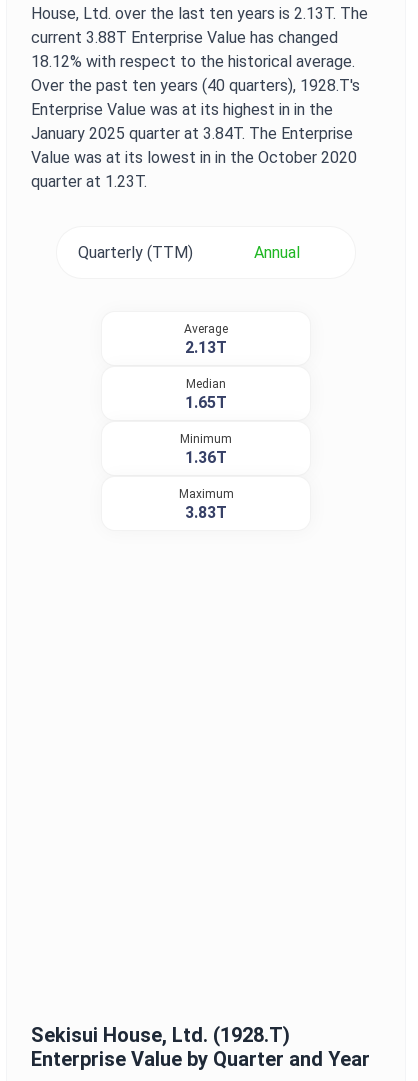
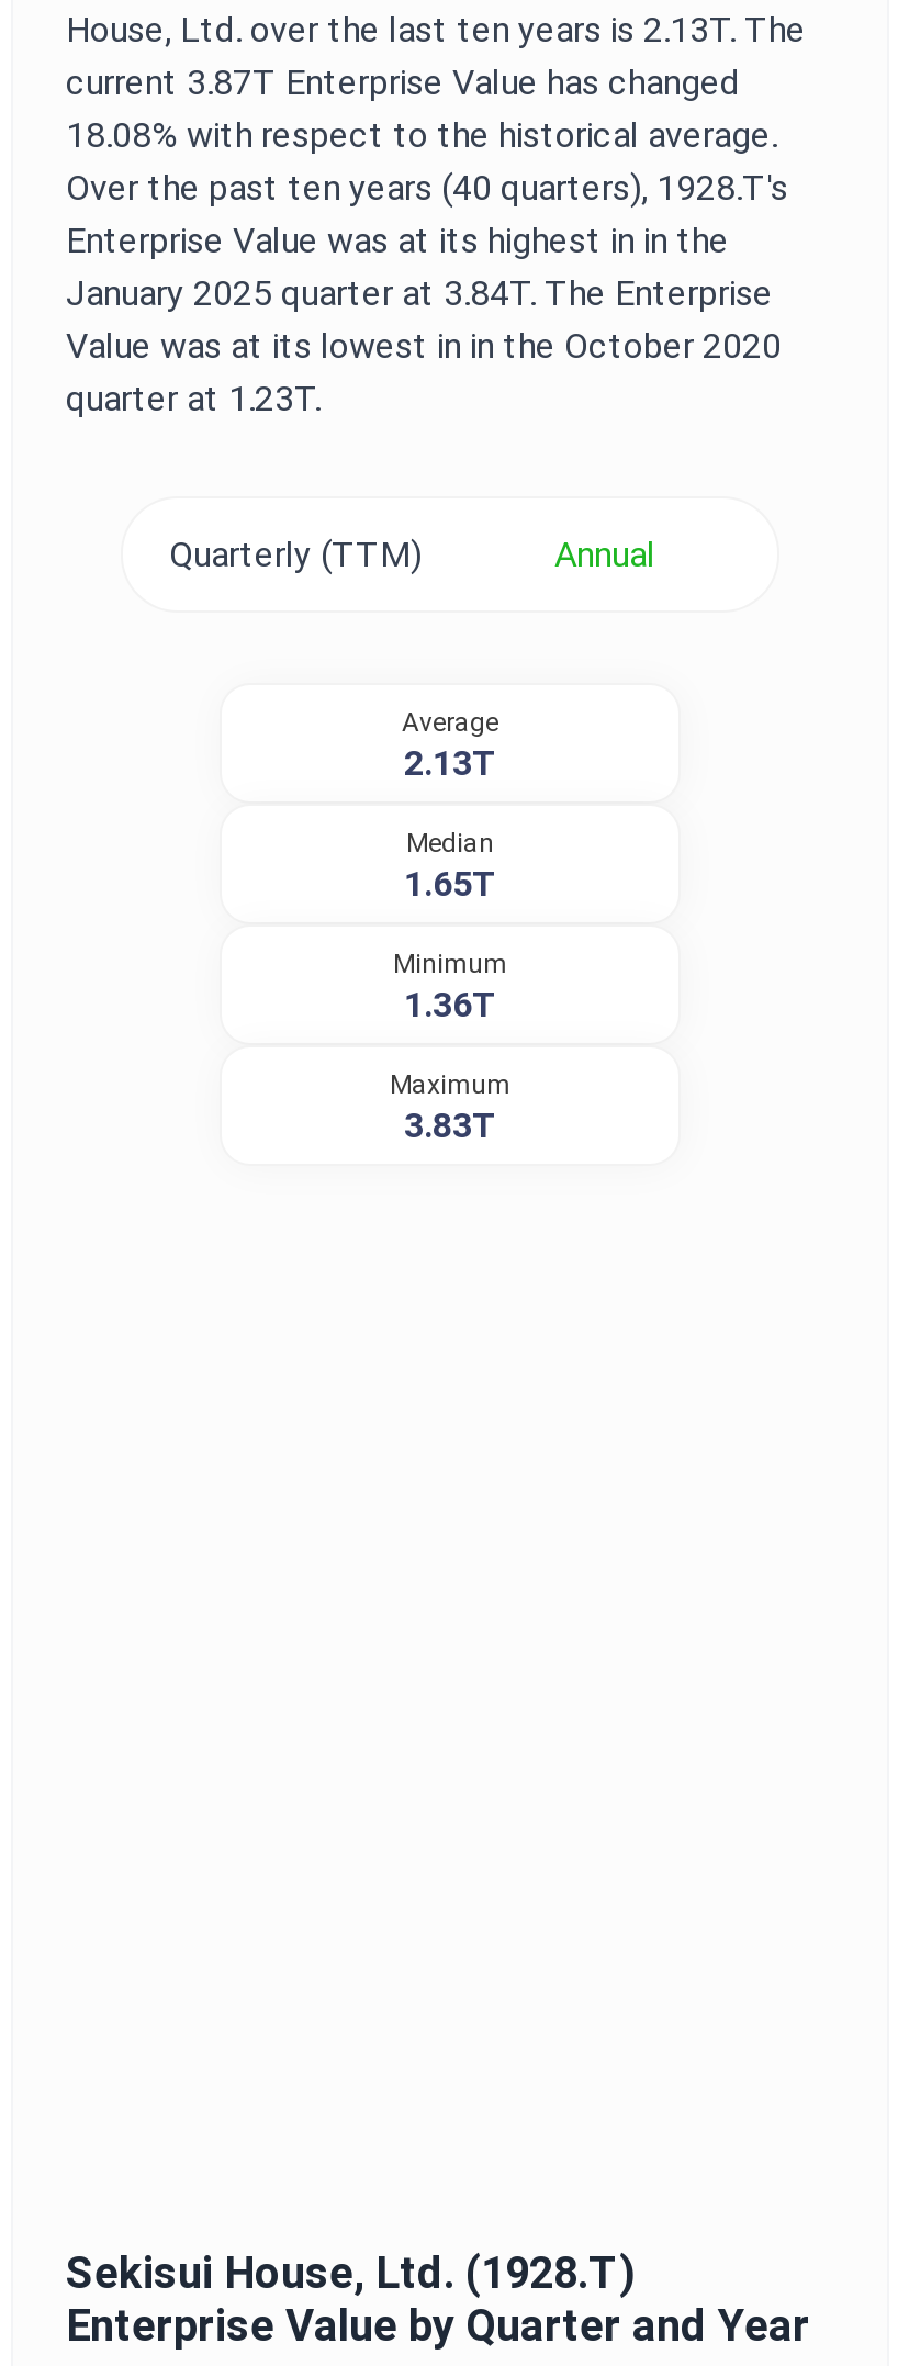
[31,28,338,47] current 3.88T Enterprise Value has changed -> [66,61,740,103] current 3.87T Enterprise Value has changed
[31,52,355,71] 18.12% with respect to the historical average. -> [66,114,777,156] 18.08% with respect to the historical average.

